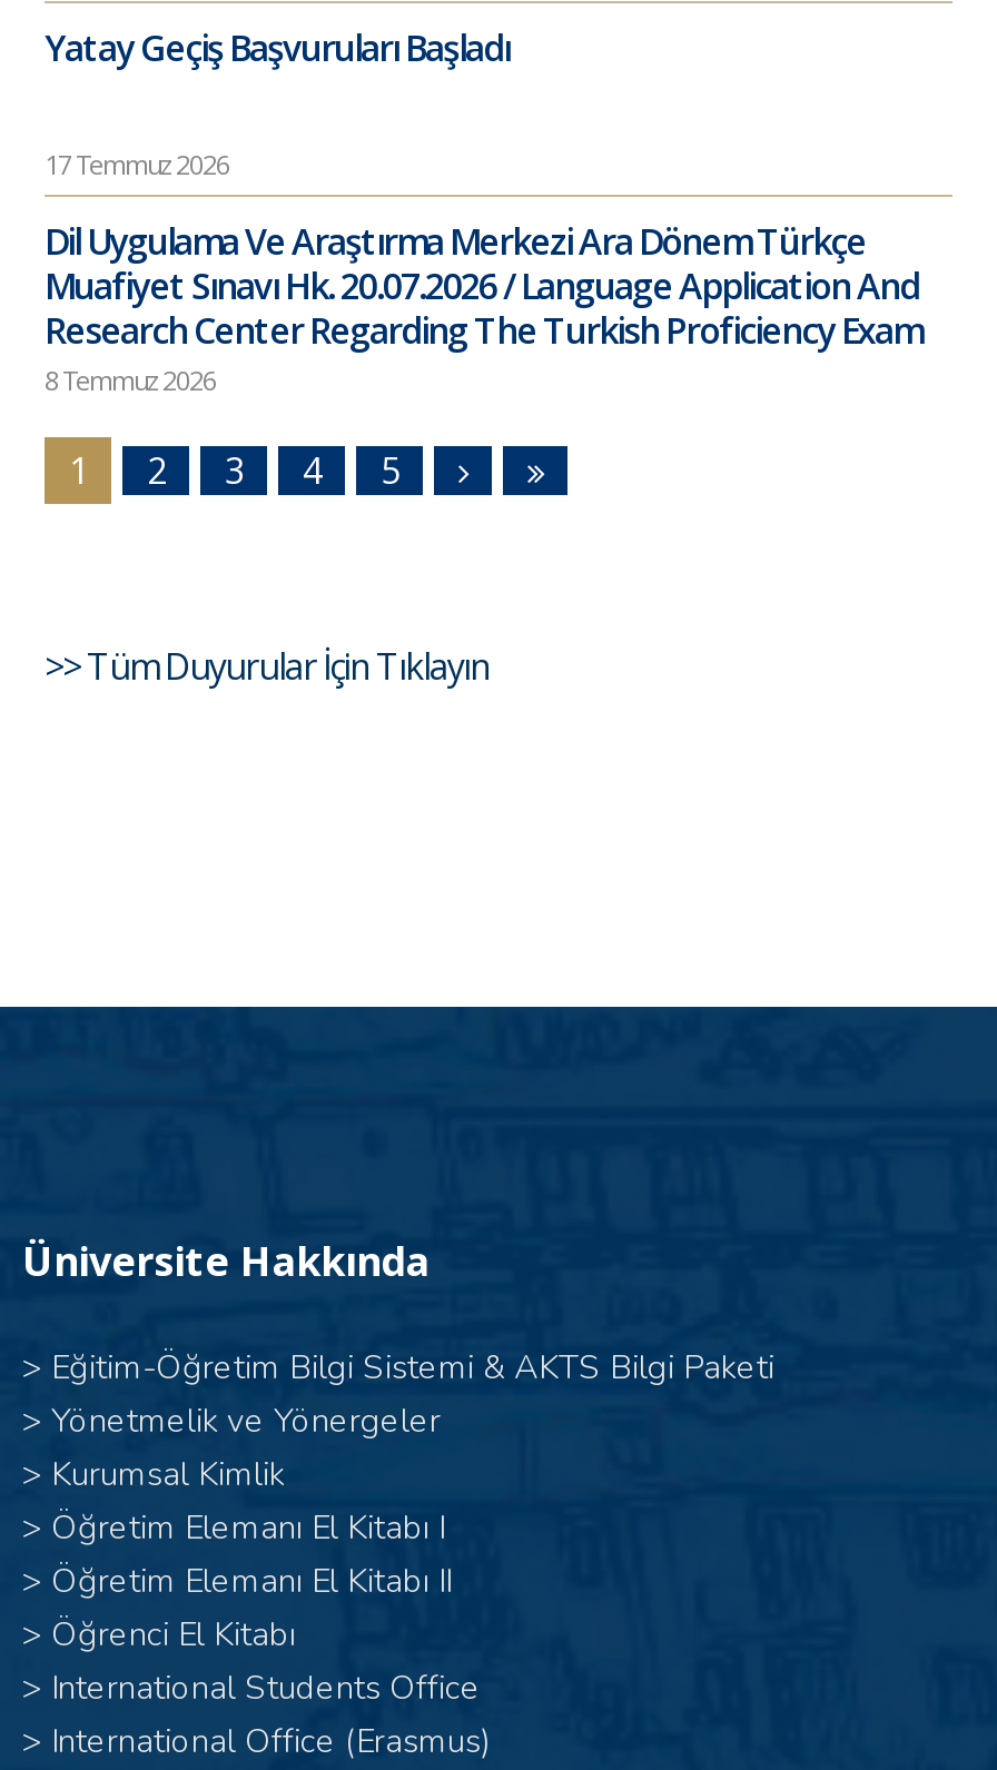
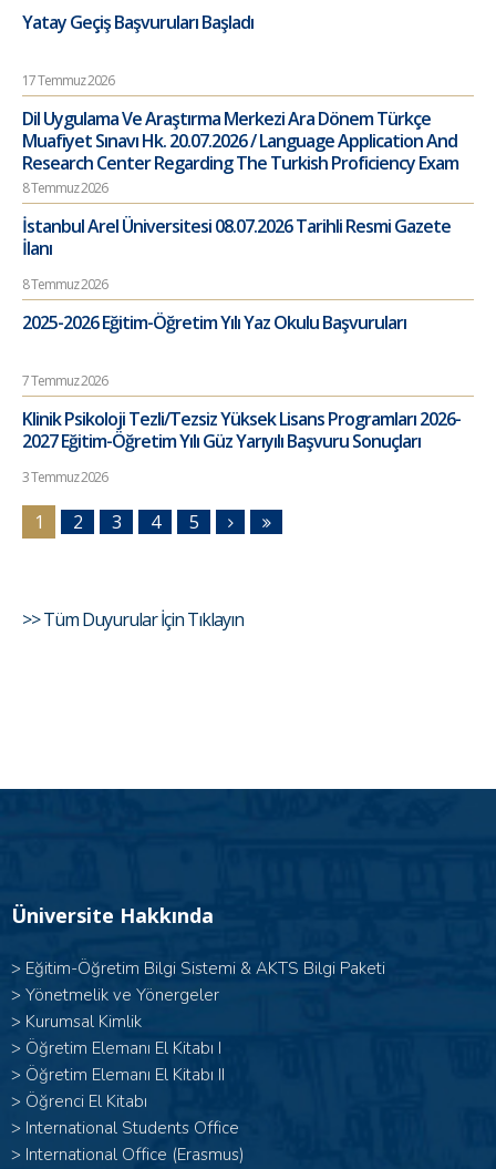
none -> [22,214,461,486] İstanbul Arel Üniversitesi 08.07.2026 Tarihli Resmi Gazete | İlanı | 8 Temmuz 2026 | 2025-2026 Eğitim-Öğretim Yılı Yaz Okulu Başvuruları | 7 Temmuz 2026 | Klinik Psikoloji Tezli/Tezsiz Yüksek Lisans Programları 2026- | 2027 Eğitim-Öğretim Yılı Güz Yarıyılı Başvuru Sonuçları | 3 Temmuz 2026

